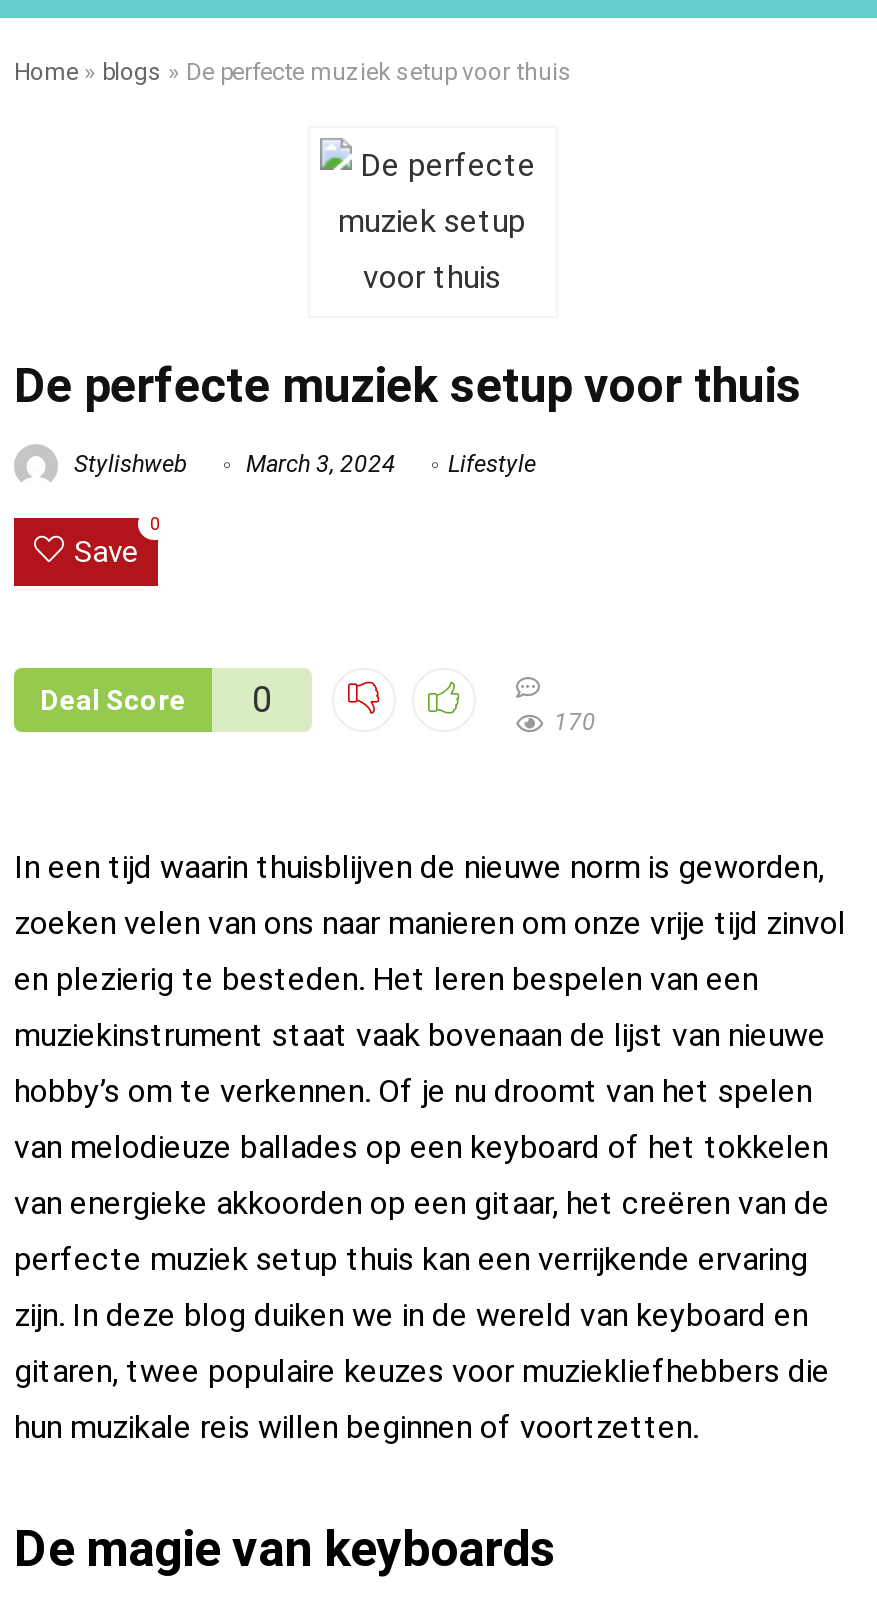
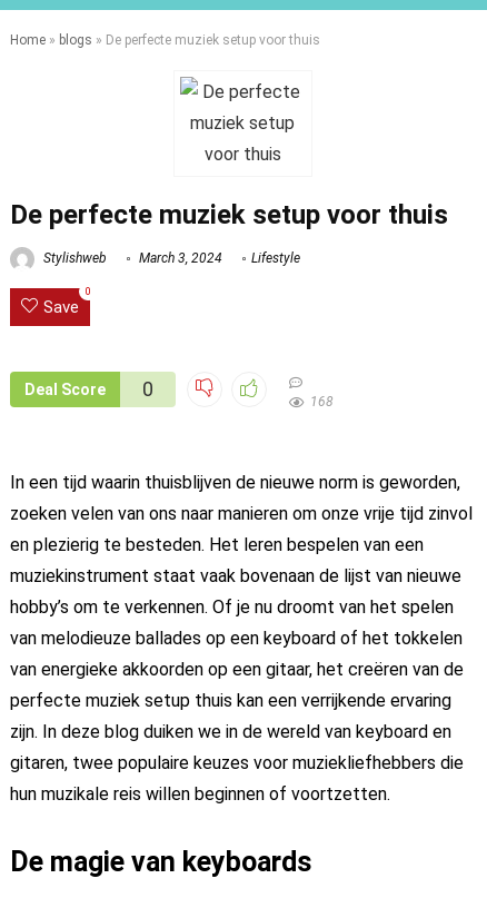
[554,708,596,736] 170 -> [310,394,334,409] 168

